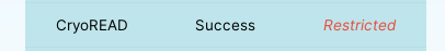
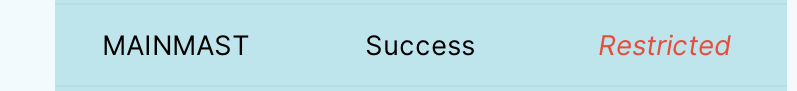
[55,16,128,33] CryoREAD -> [102,29,250,61] MAINMAST

